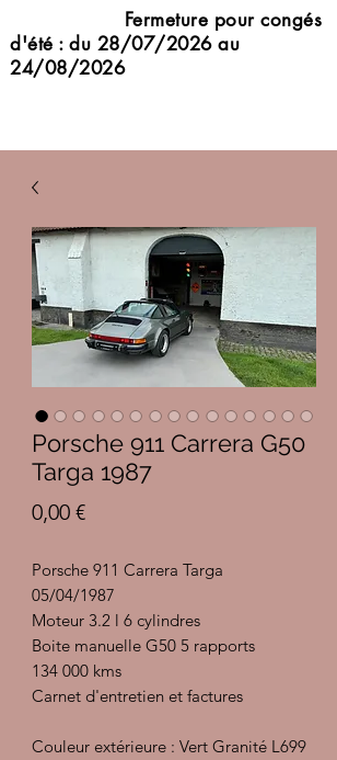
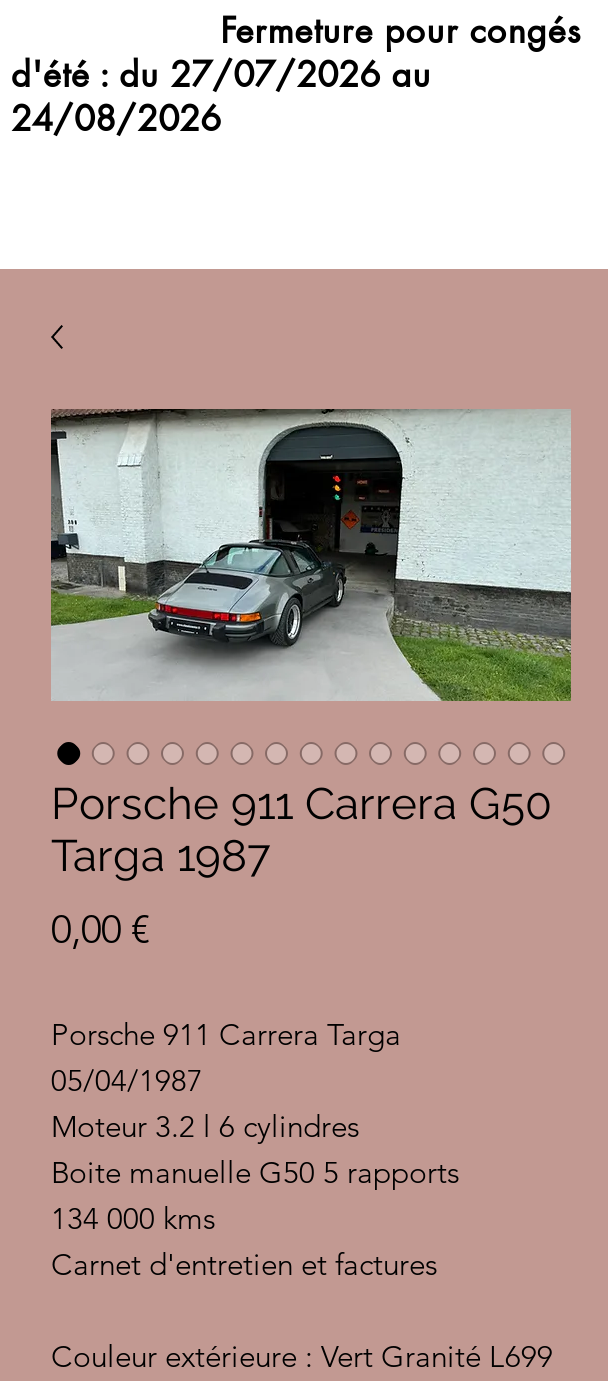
[10,32,240,56] d'été : du 28/07/2026 au -> [11,53,431,97] d'été : du 27/07/2026 au

